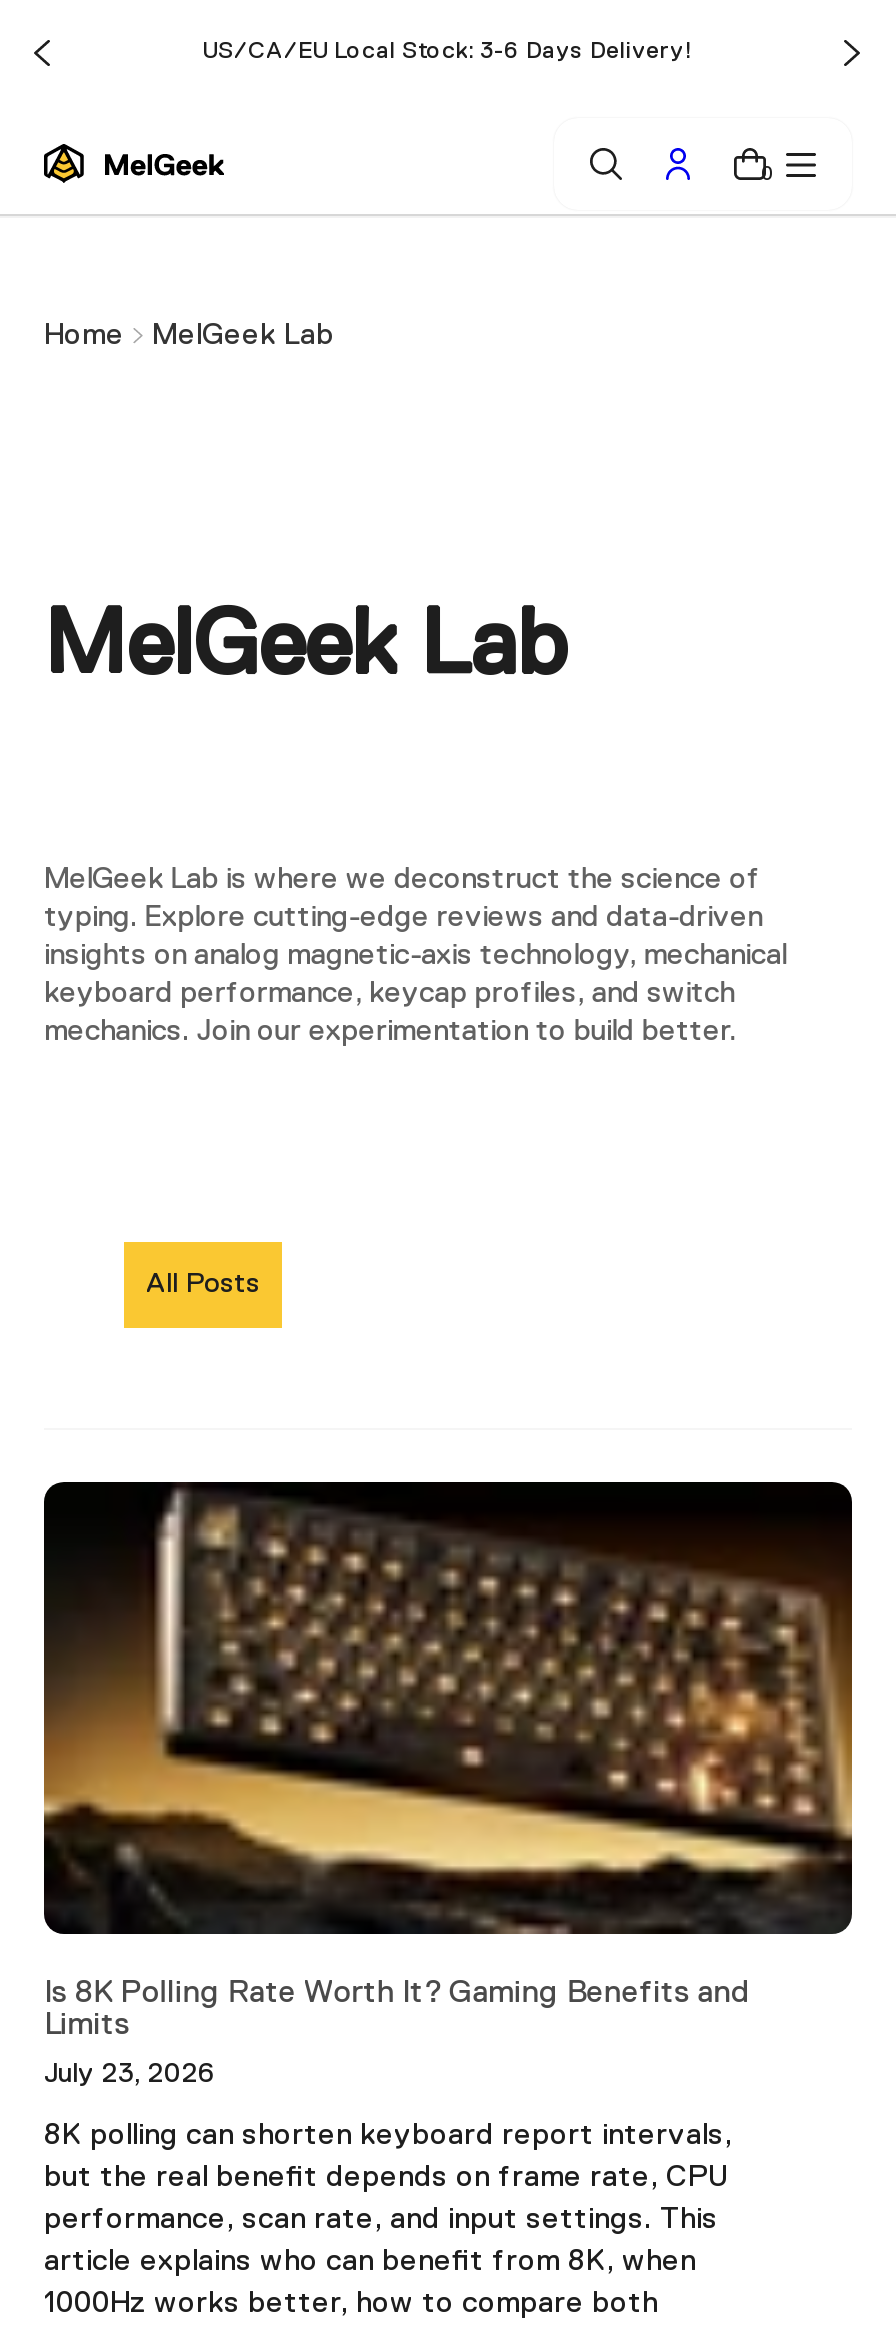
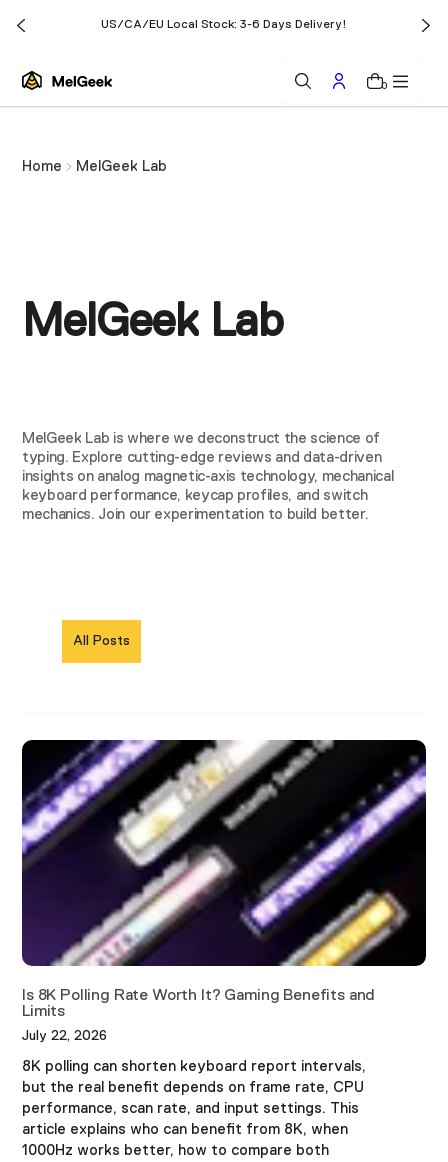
[42,1480,854,1936] [image] -> [21,739,427,967] [image]
[44,2060,214,2088] July 23, 2026 -> [22,1029,107,1043] July 22, 2026

